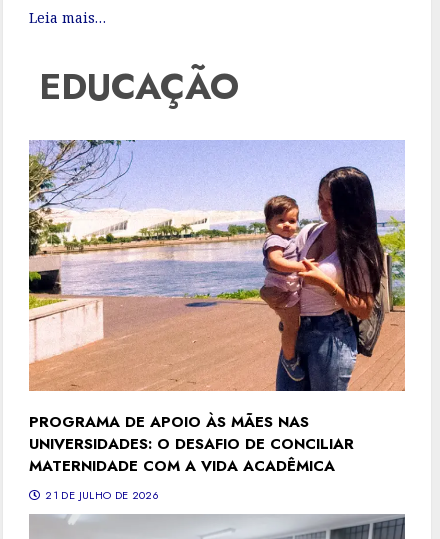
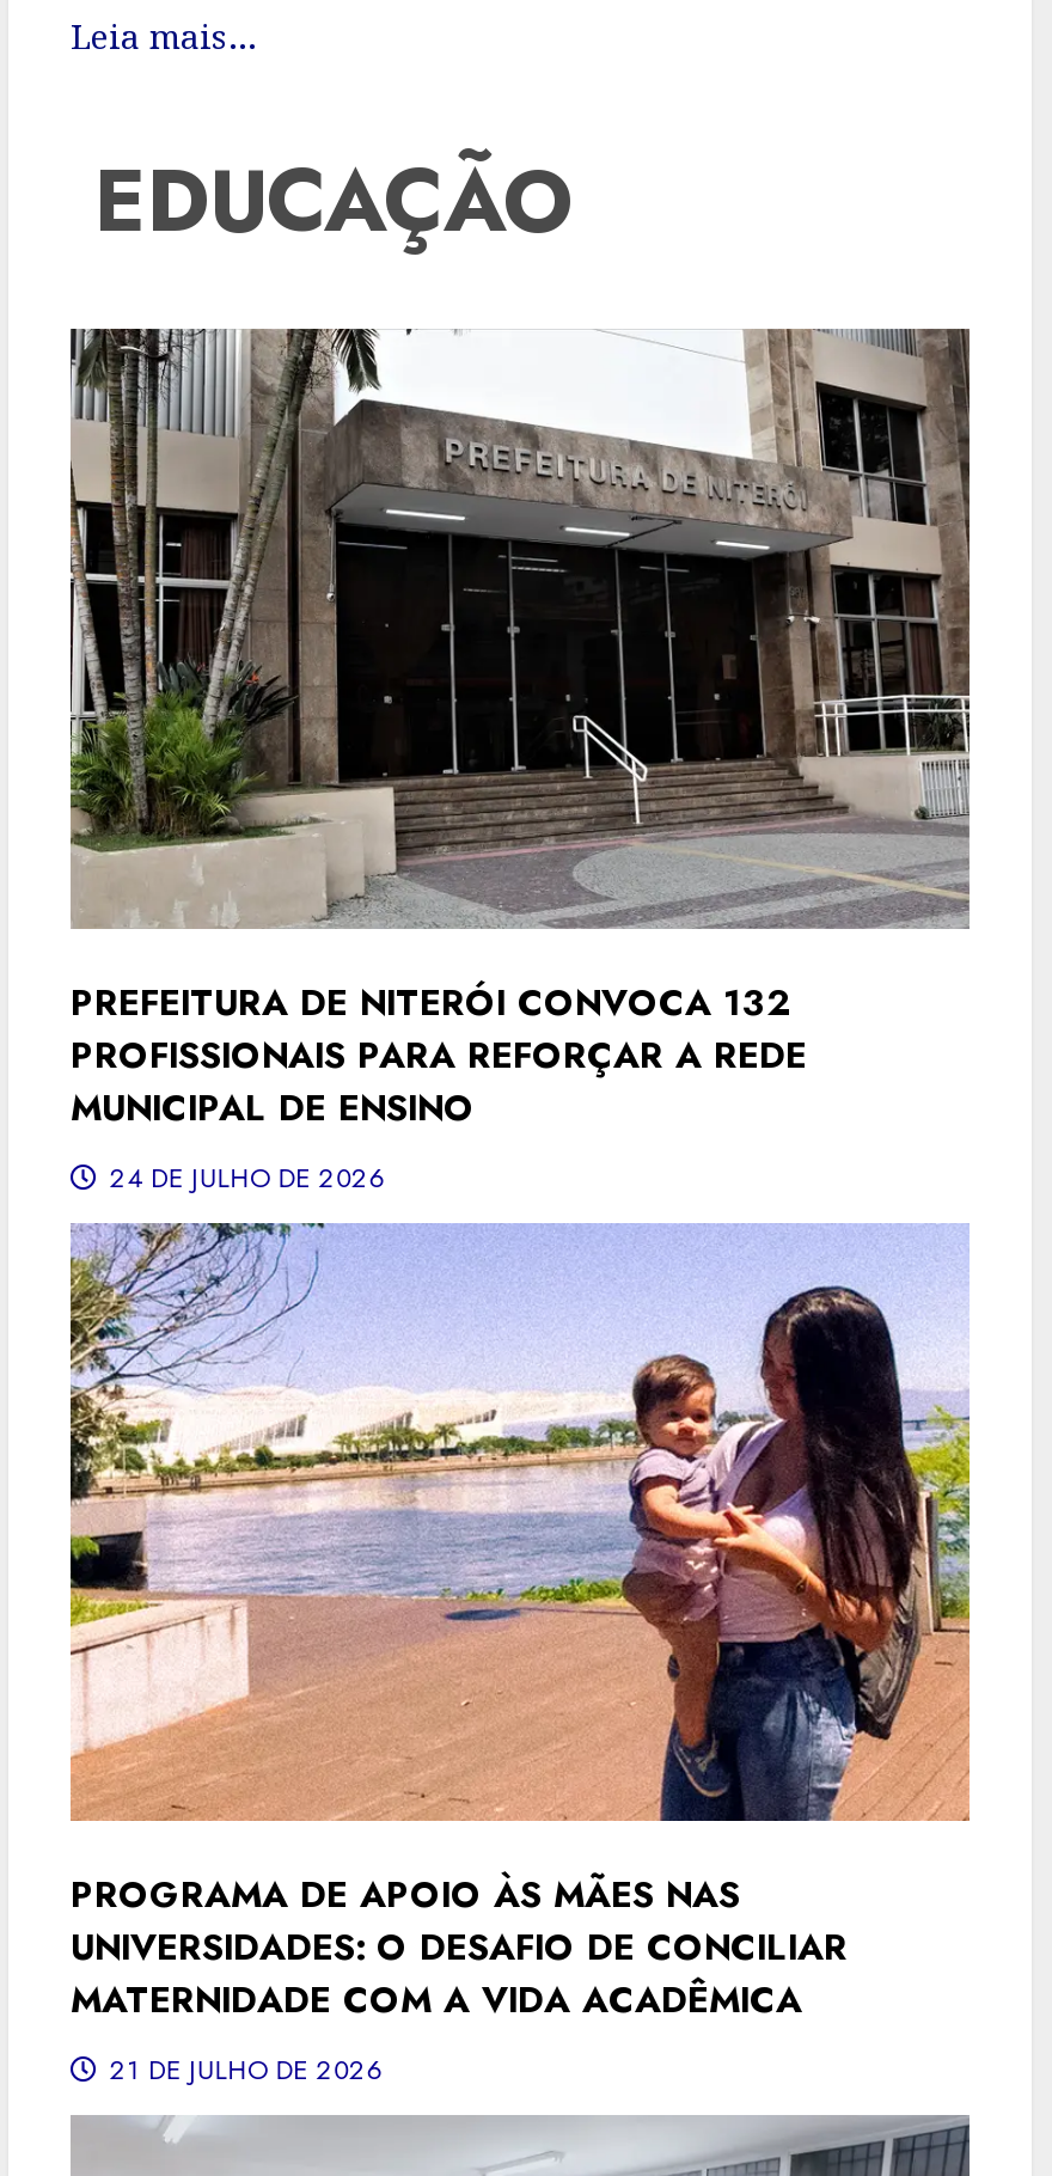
none -> [68,326,972,1196] [image] | PREFEITURA DE NITERÓI CONVOCA 132 | PROFISSIONAIS PARA REFORÇAR A REDE | MUNICIPAL DE ENSINO | 24 DE JULHO DE 2026

